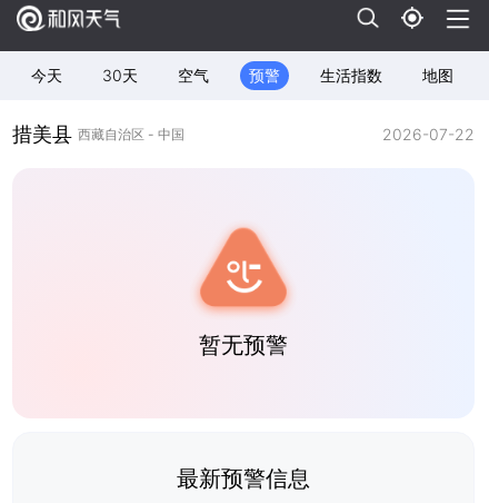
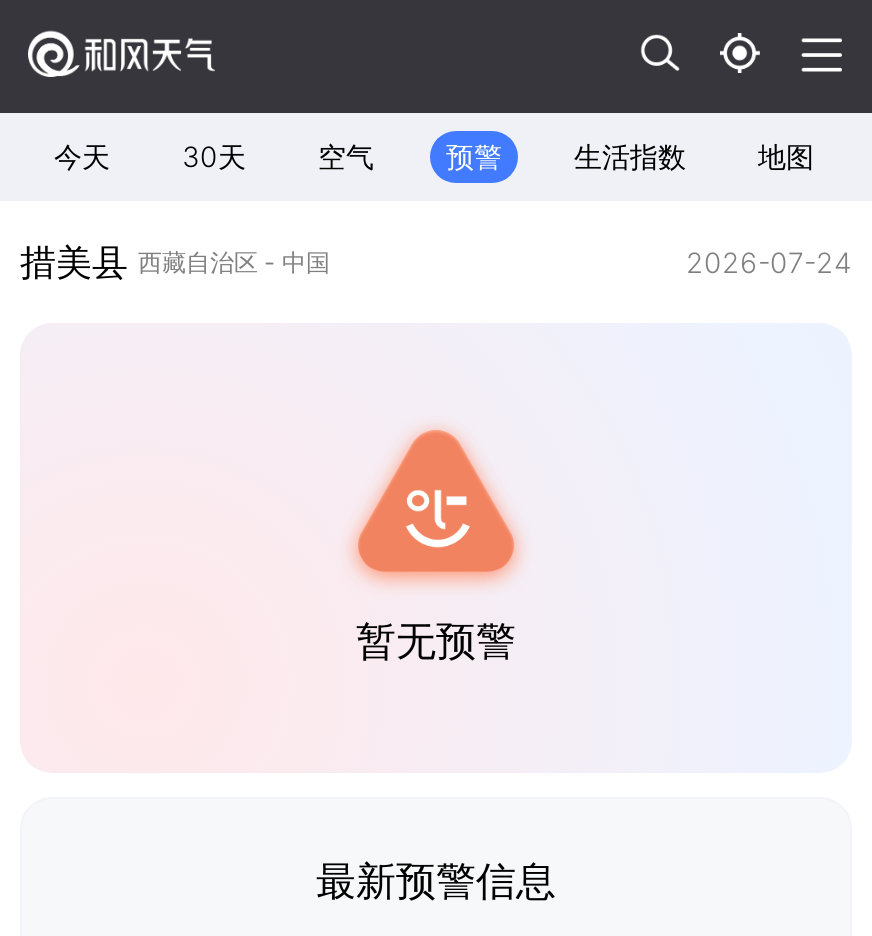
[382,124,475,143] 2026-07-22 -> [686,244,852,278] 2026-07-24

